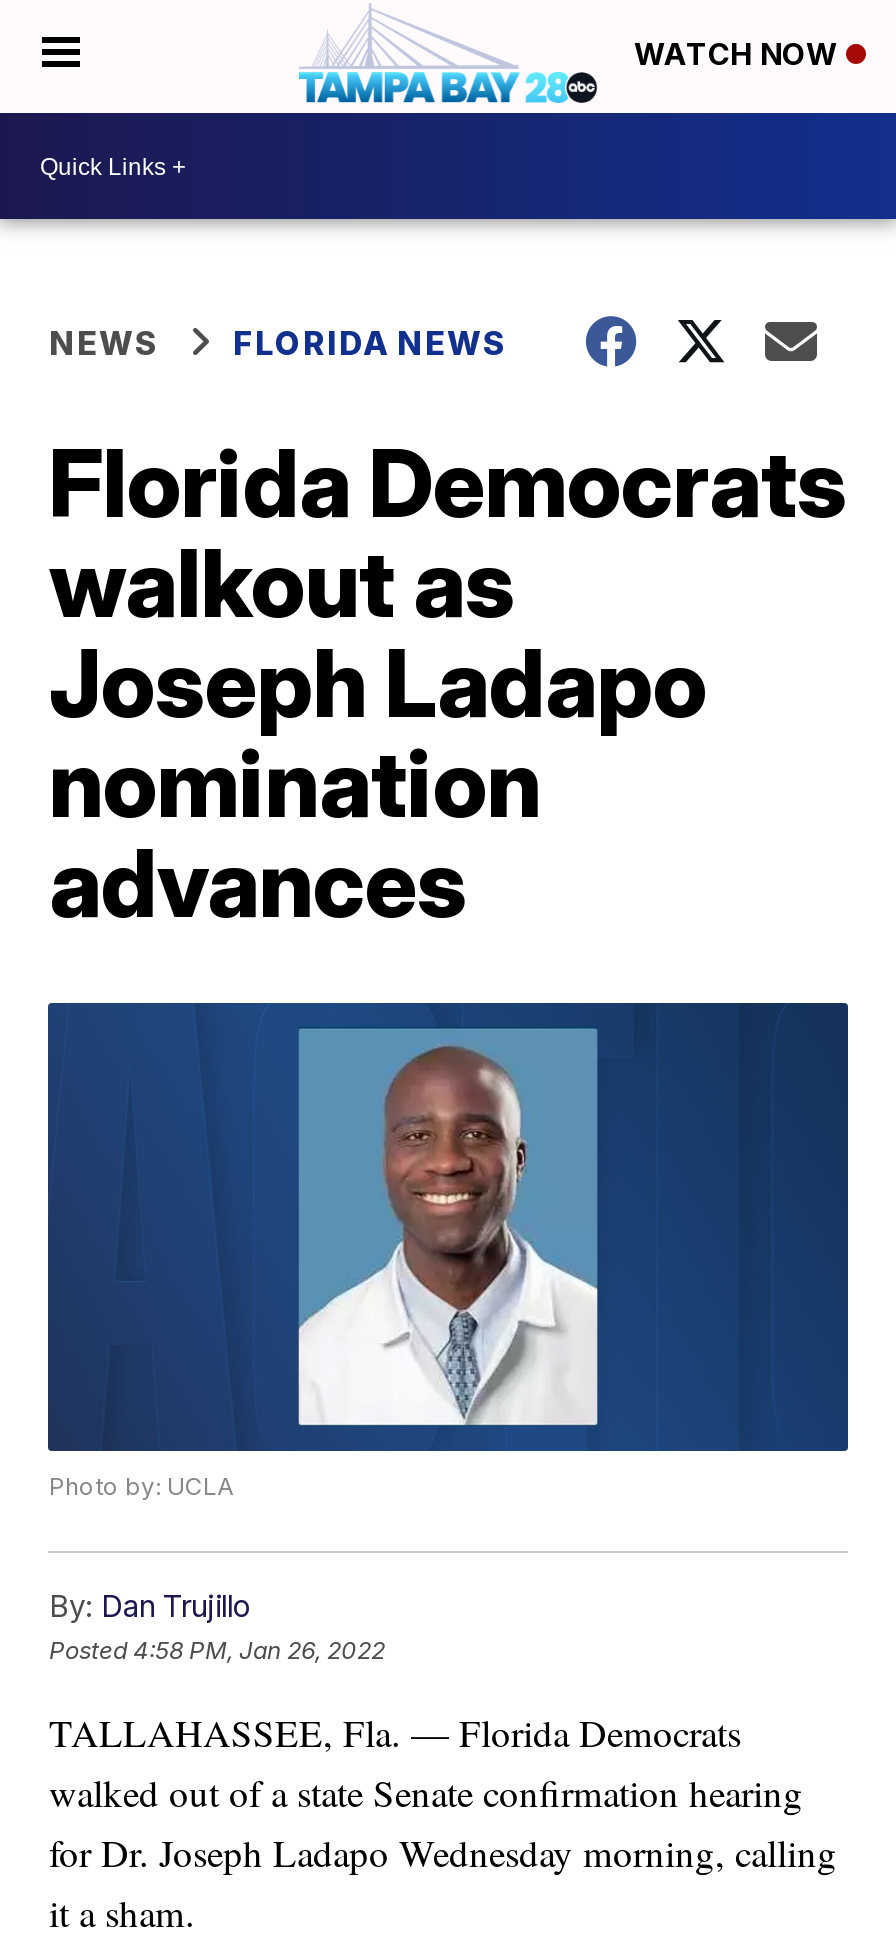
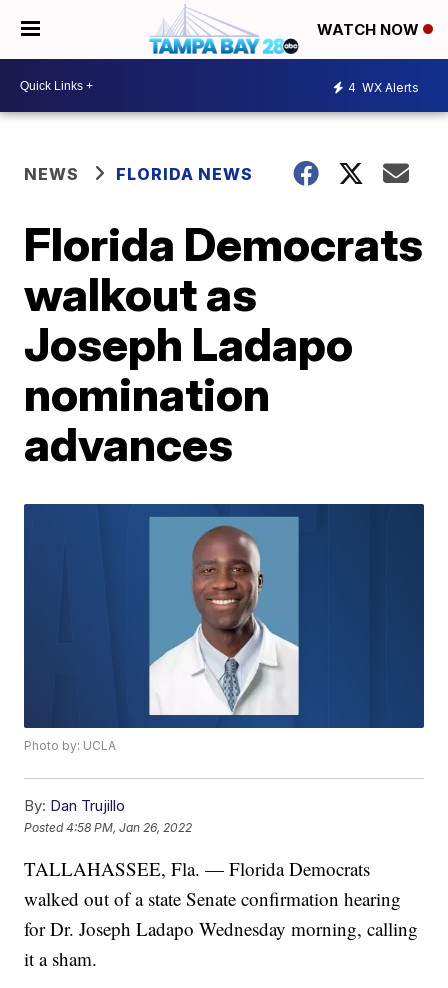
none -> [348,79,419,94] 4 WX Alerts

